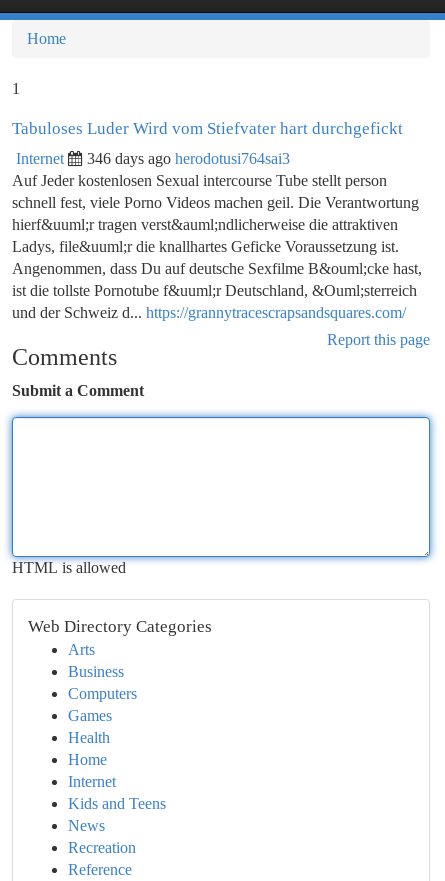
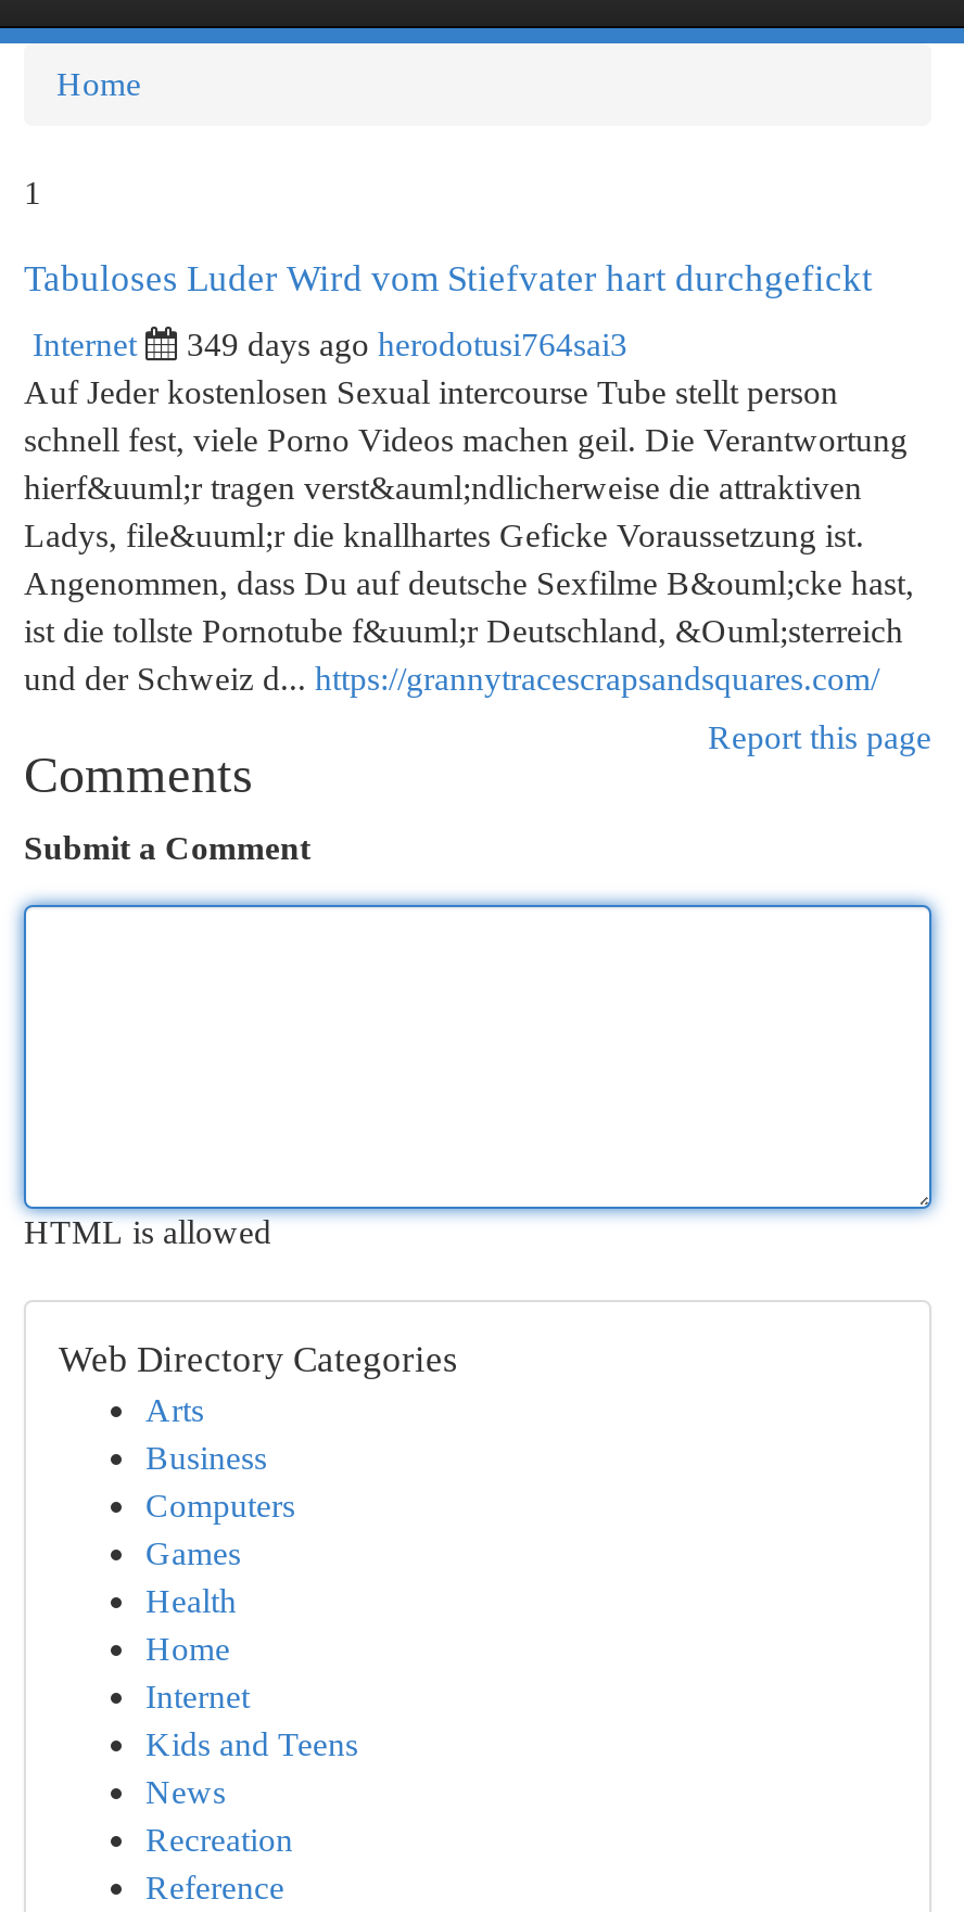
[87,150,290,167] 346 days ago herodotusi764sai3 -> [187,326,627,362] 349 days ago herodotusi764sai3

